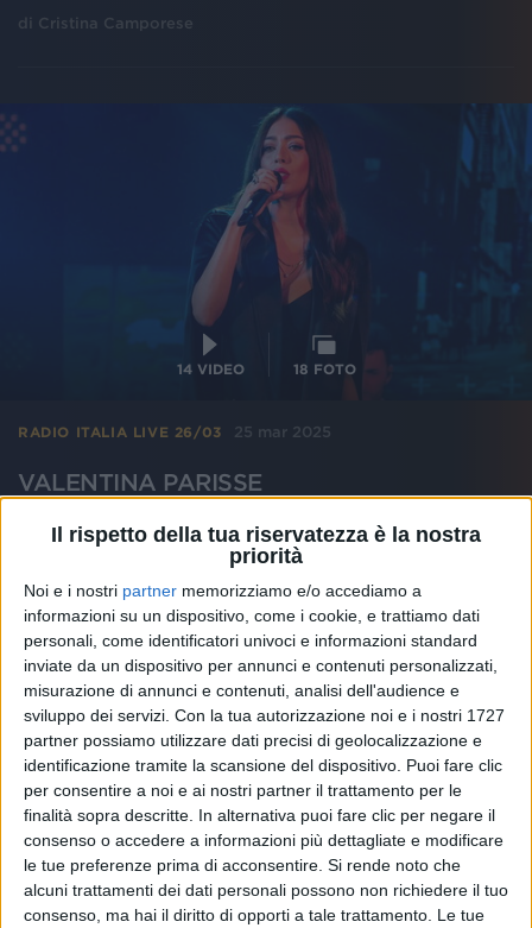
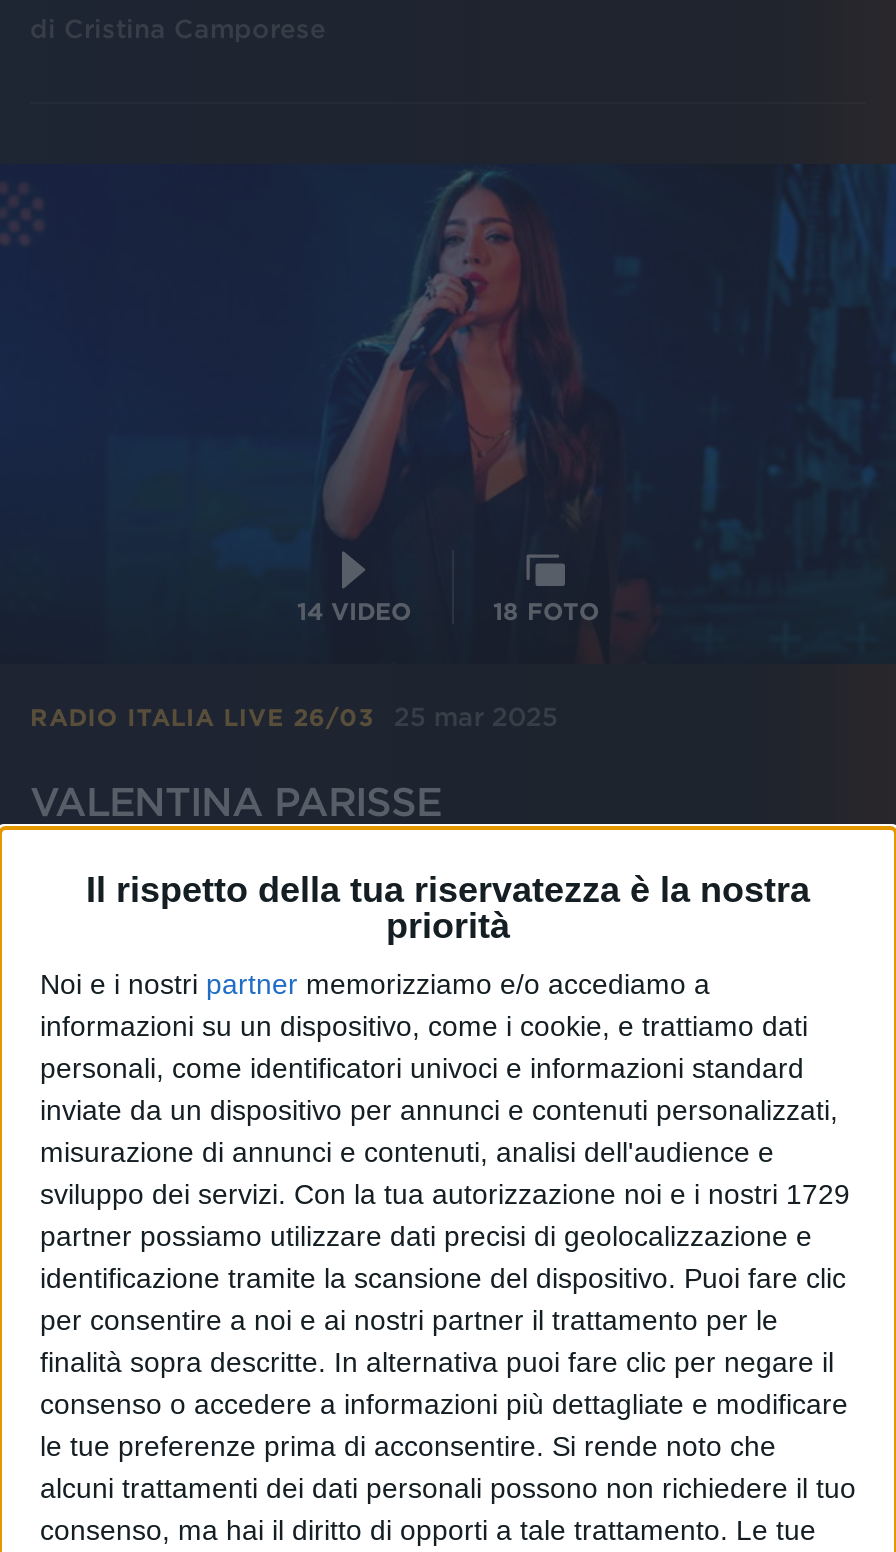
[24,706,505,725] sviluppo dei servizi. Con la tua autorizzazione noi e i nostri 1727 -> [40,1179,850,1211] sviluppo dei servizi. Con la tua autorizzazione noi e i nostri 1729

